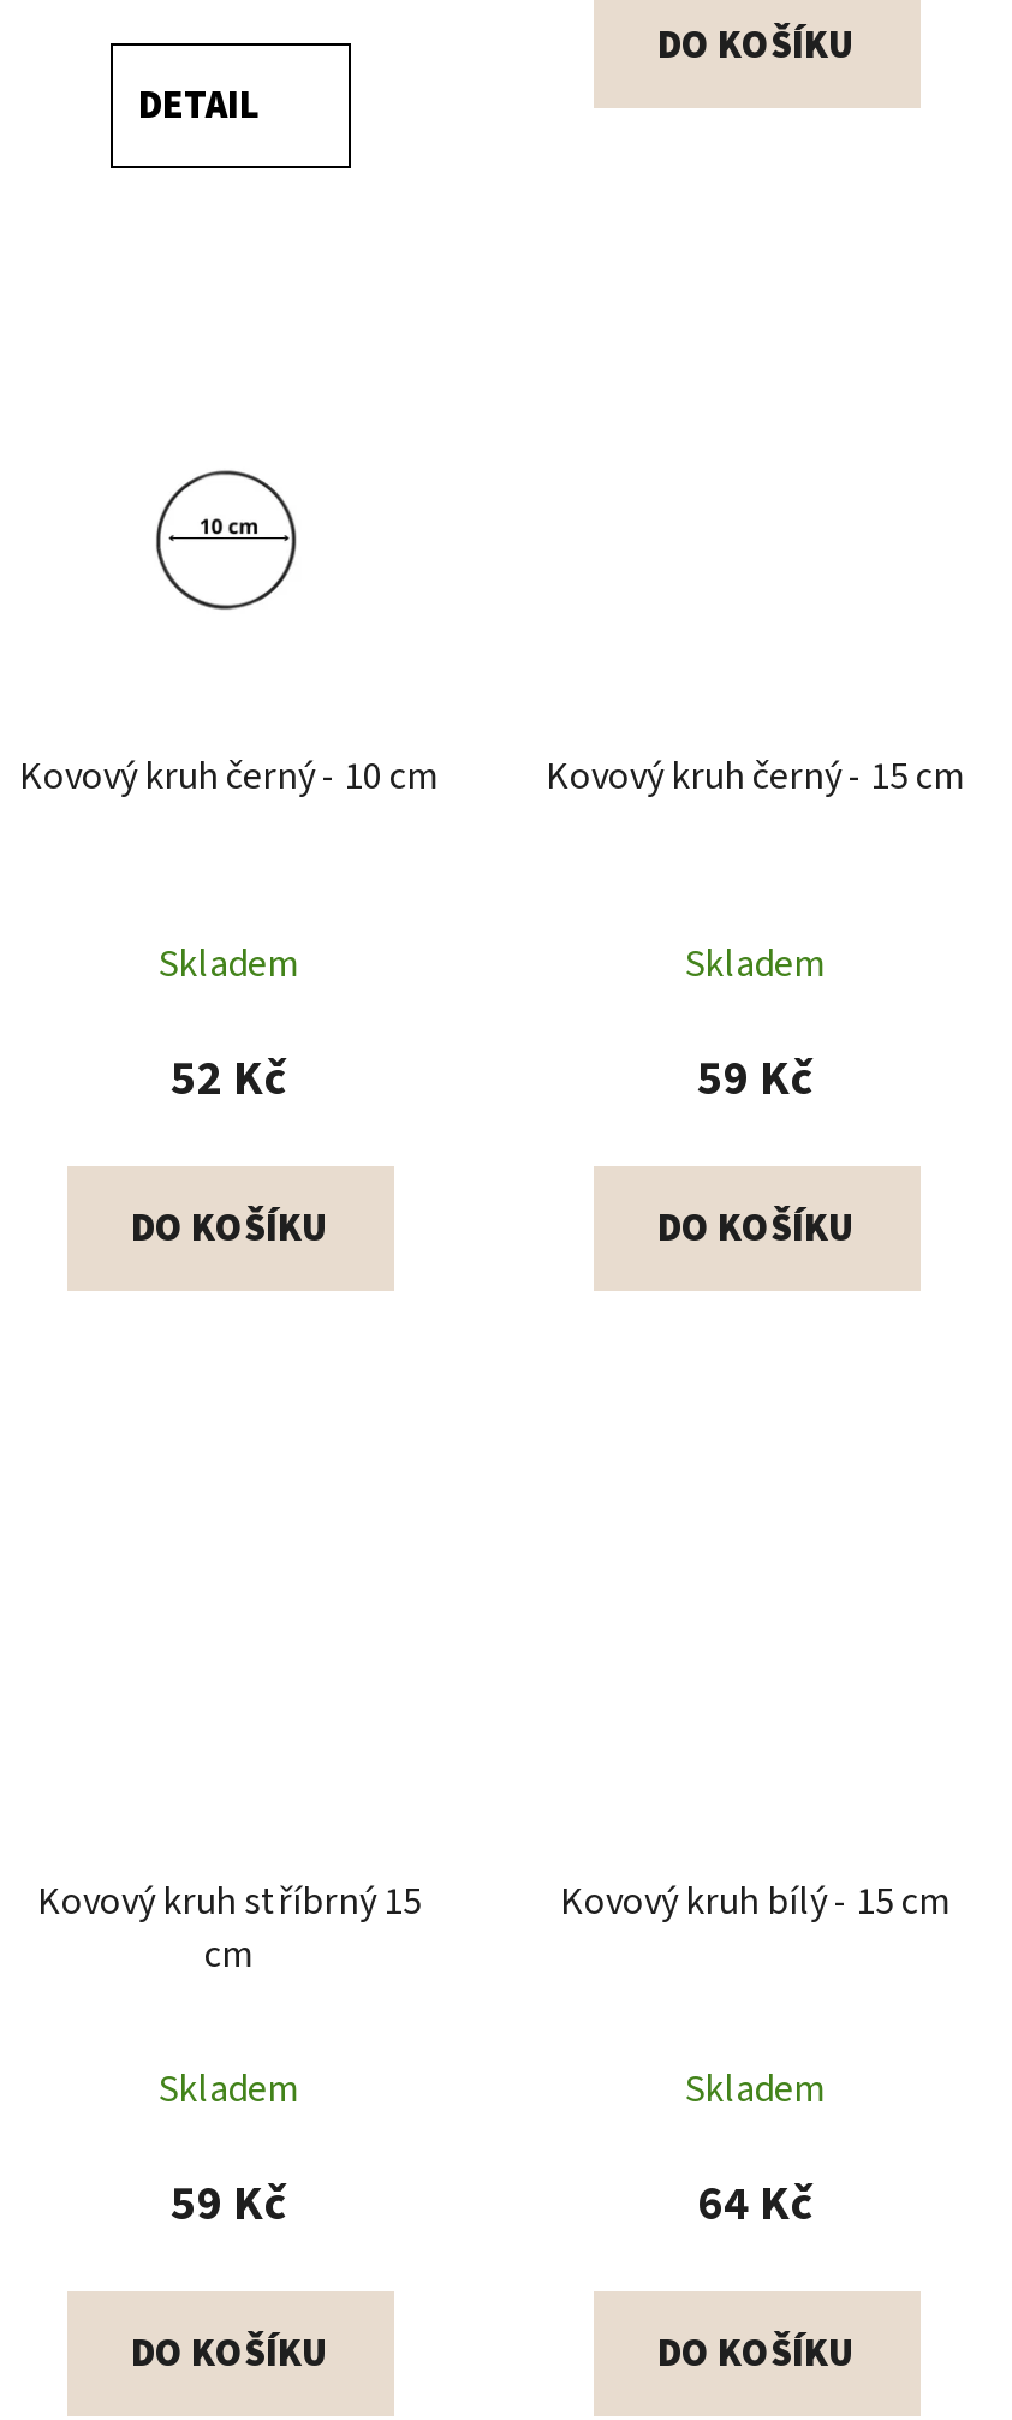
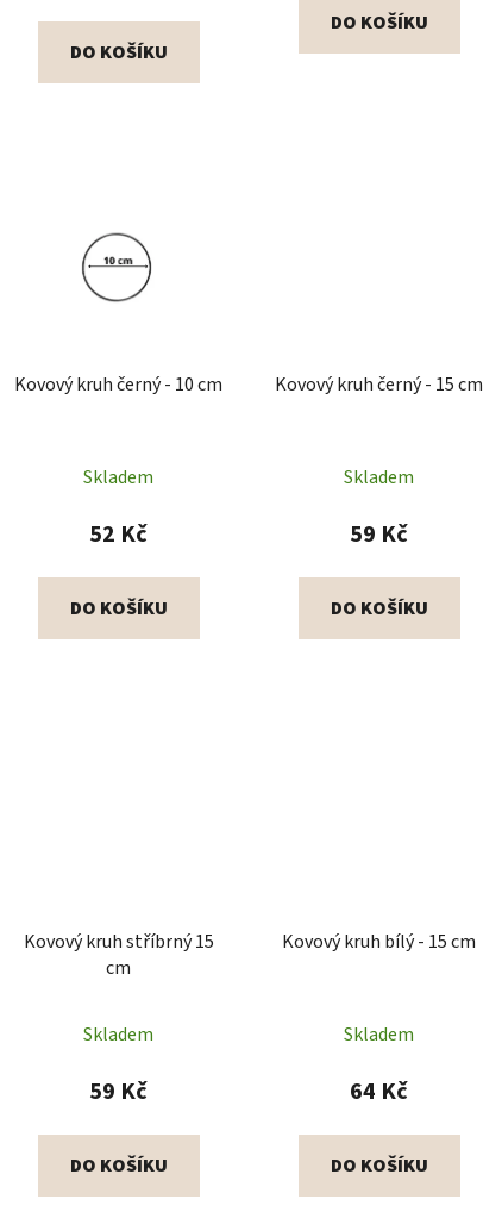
[138,78,258,131] DETAIL -> [70,39,167,65] DO KOŠÍKU

